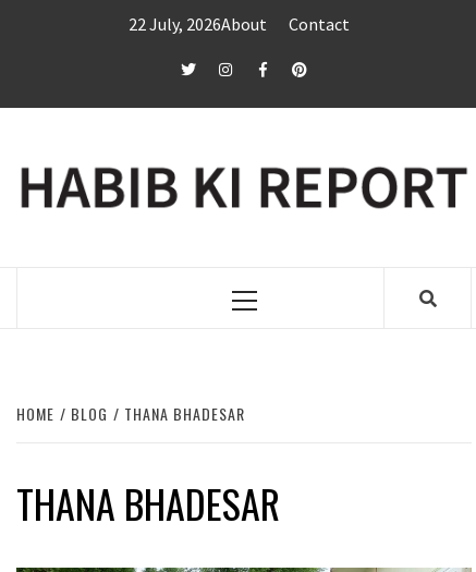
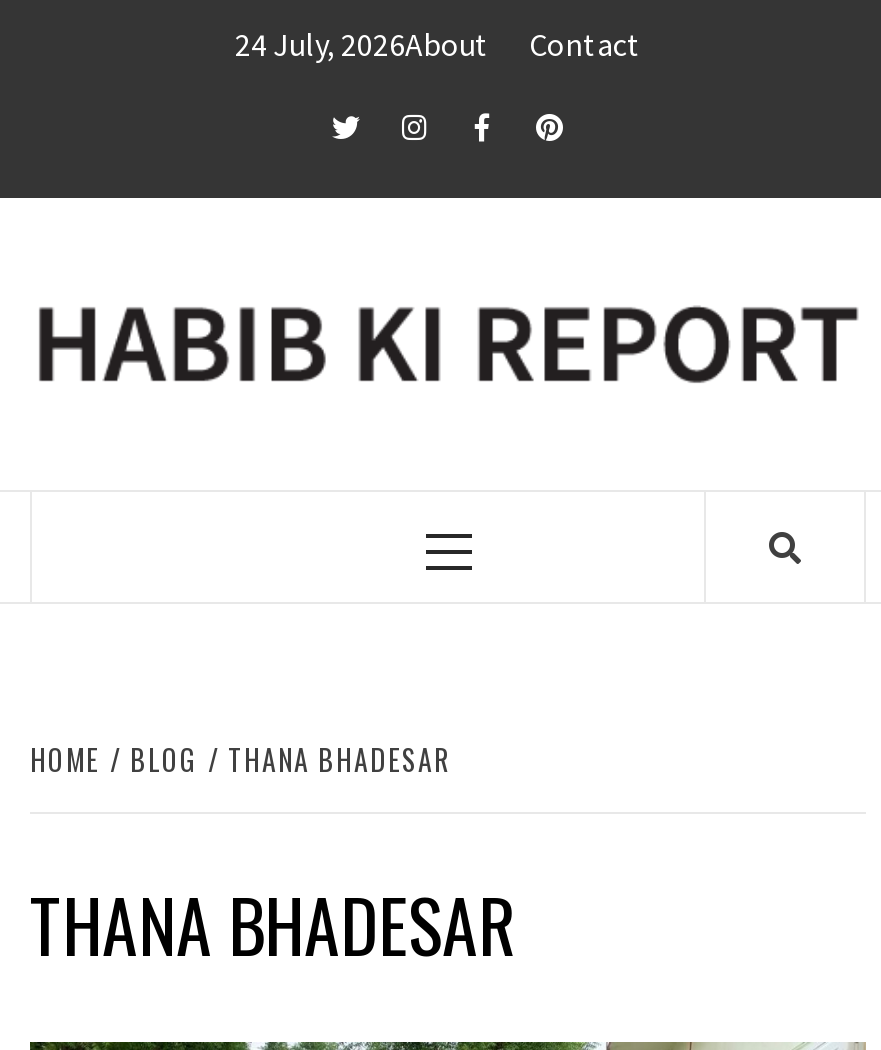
[128,13,349,35] 22 July, 2026About Contact -> [235,24,641,64] 24 July, 2026About Contact

